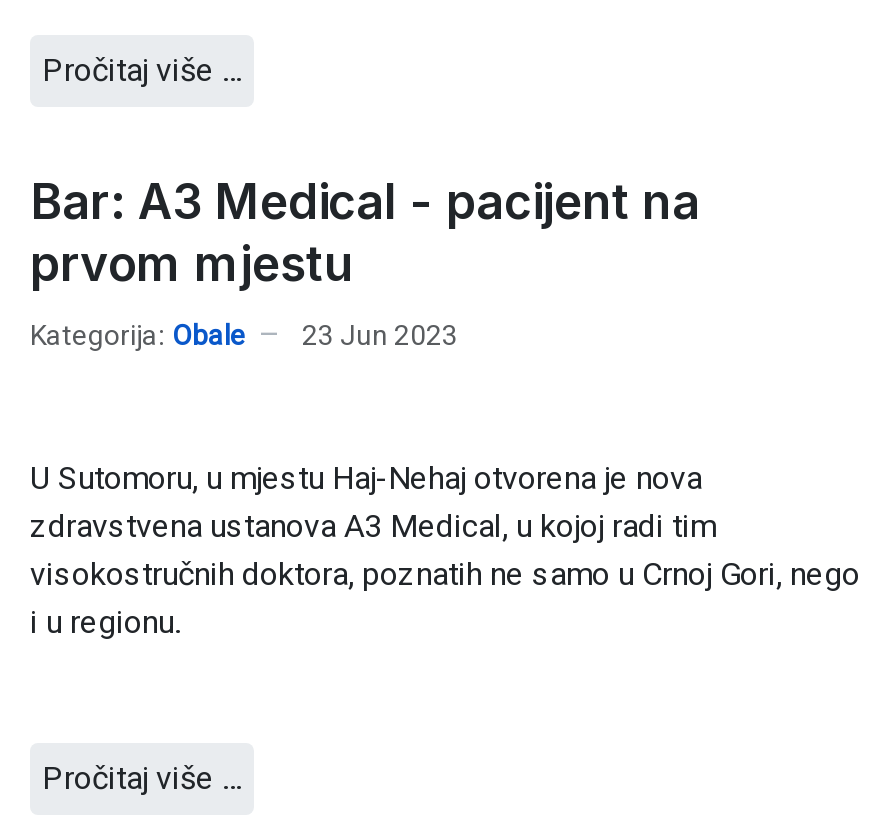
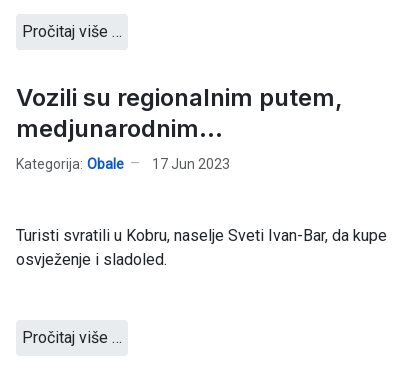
[30,174,700,294] Bar: A3 Medical - pacijent na | prvom mjestu -> [16,83,343,143] Vozili su regionalnim putem, | medjunarodnim...
[30,319,458,351] Kategorija: Obale 23 Jun 2023 -> [16,156,230,172] Kategorija: Obale 17 Jun 2023
[30,460,860,642] U Sutomoru, u mjestu Haj-Nehaj otvorena je nova | zdravstvena ustanova A3 Medical, u kojoj radi tim | visokostručnih doktora, poznatih ne samo u Crnoj Gori, nego | i u regionu. -> [16,226,387,269] Turisti svratili u Kobru, naselje Sveti Ivan-Bar, da kupe | osvježenje i sladoled.

